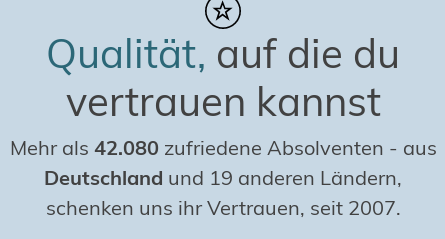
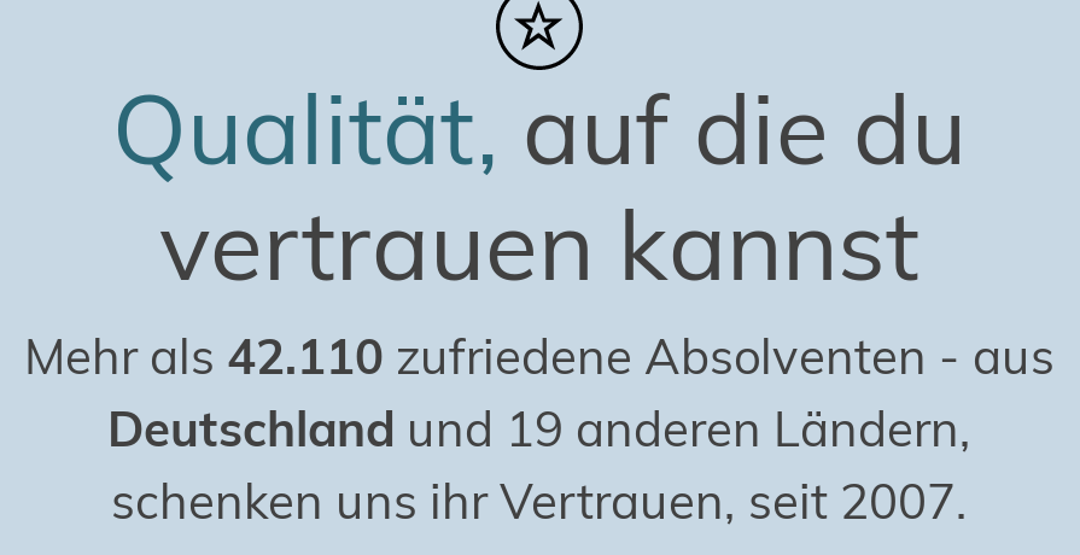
[9,135,436,160] Mehr als 42.080 zufriedene Absolventen - aus -> [24,326,1055,387] Mehr als 42.110 zufriedene Absolventen - aus

